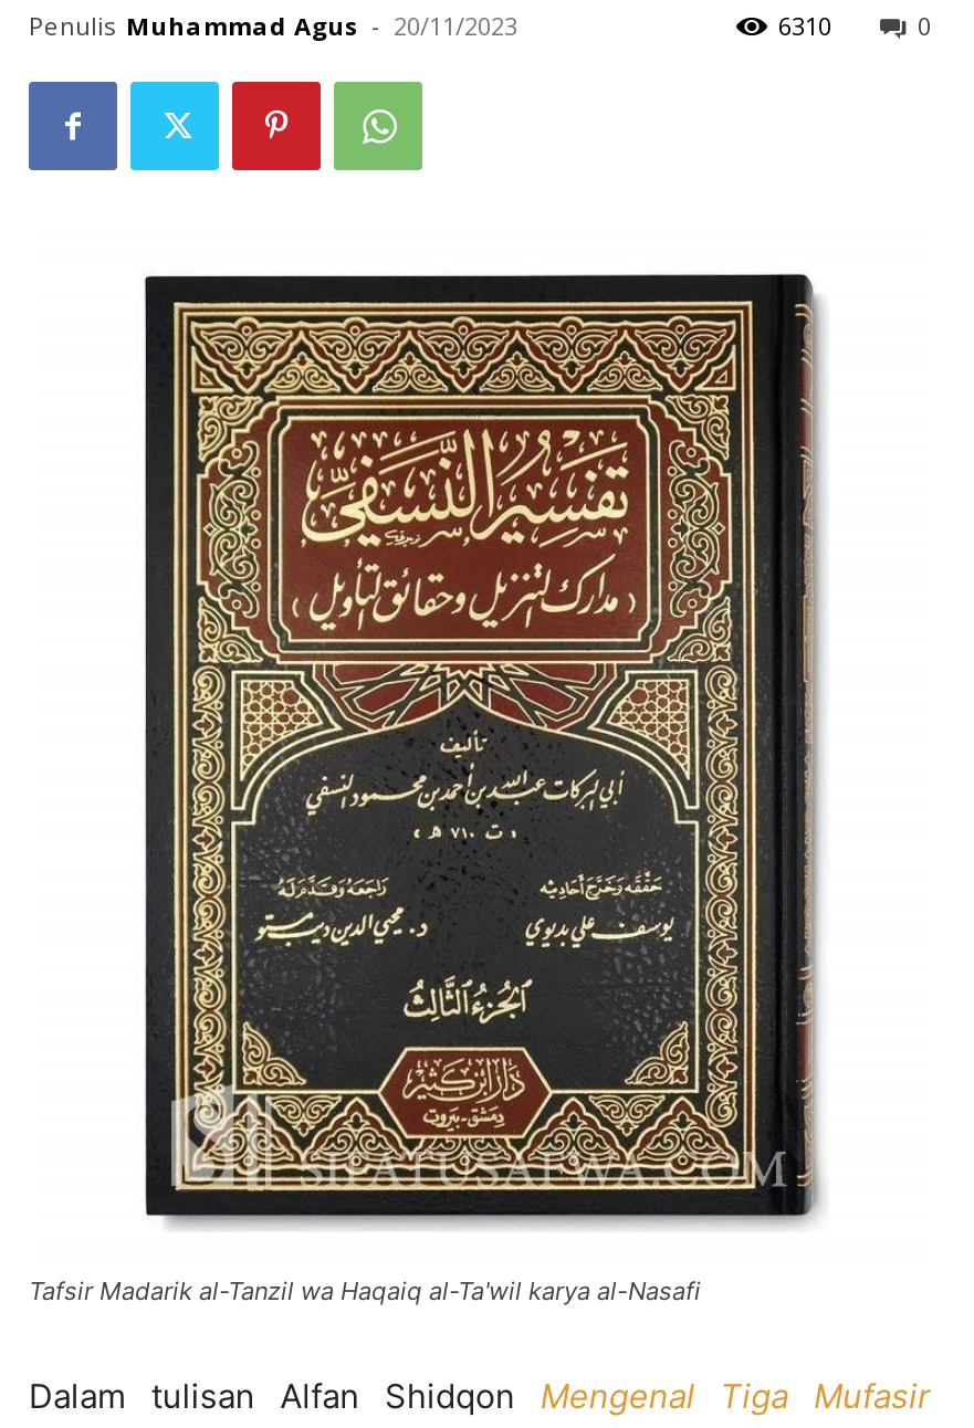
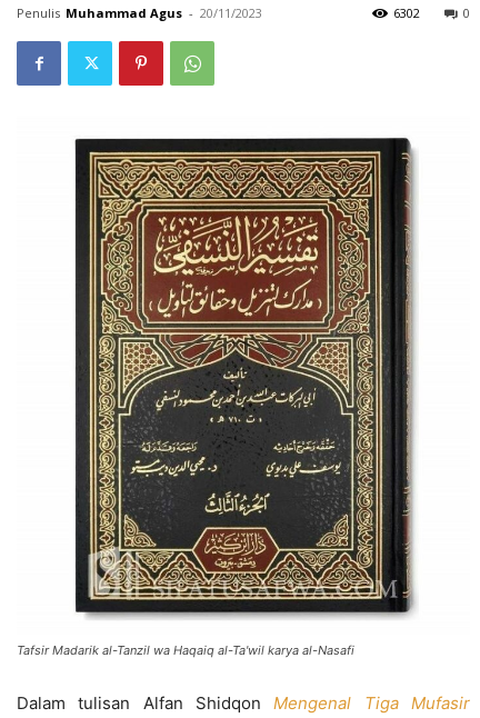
[778,9,831,42] 6310 -> [393,4,420,21] 6302

